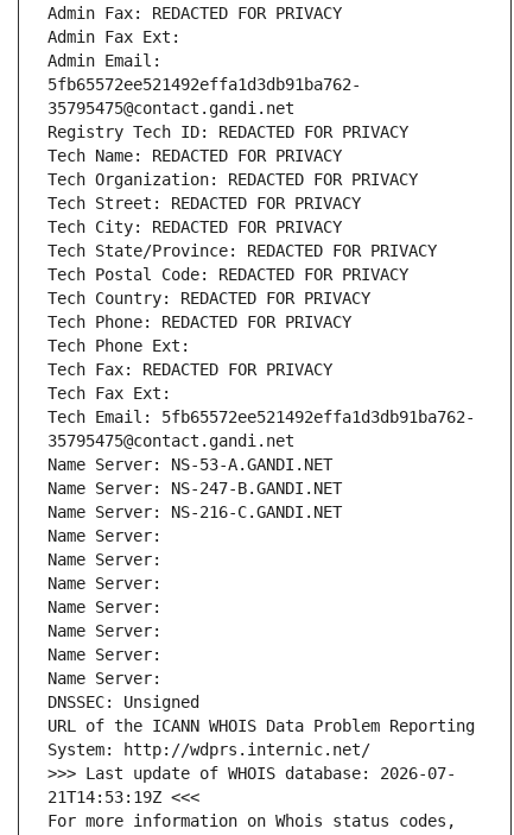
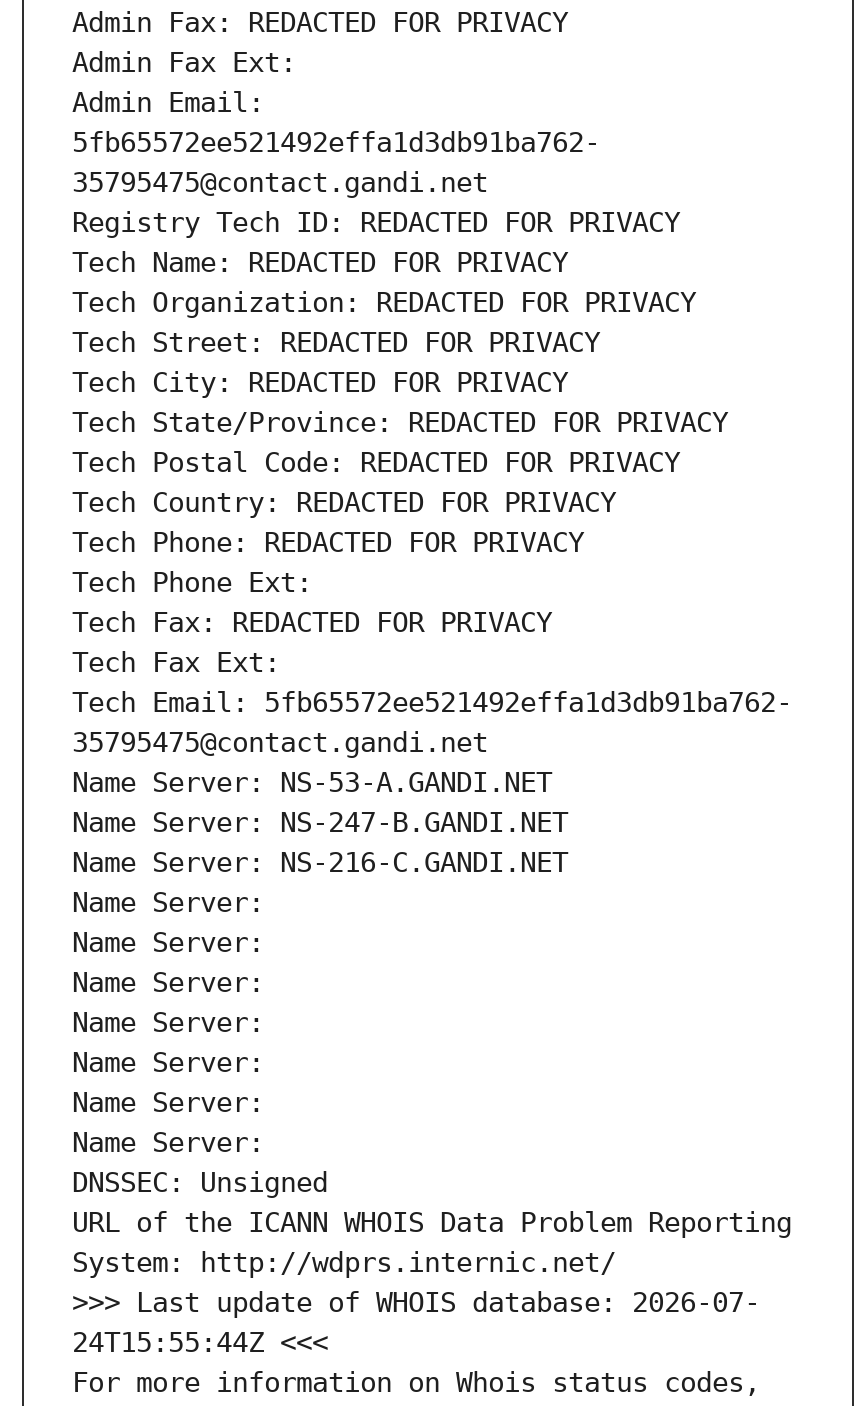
[47,788,199,807] 21T14:53:19Z <<< -> [72,1327,328,1359] 24T15:55:44Z <<<

